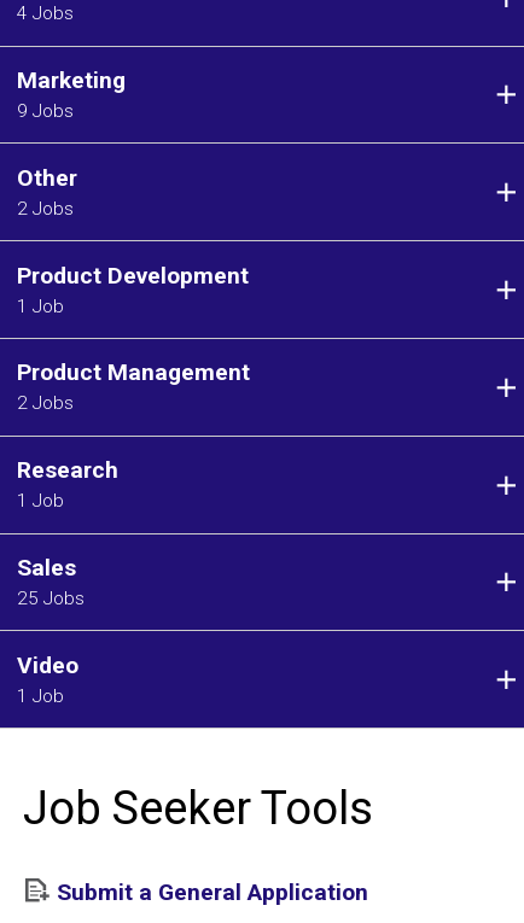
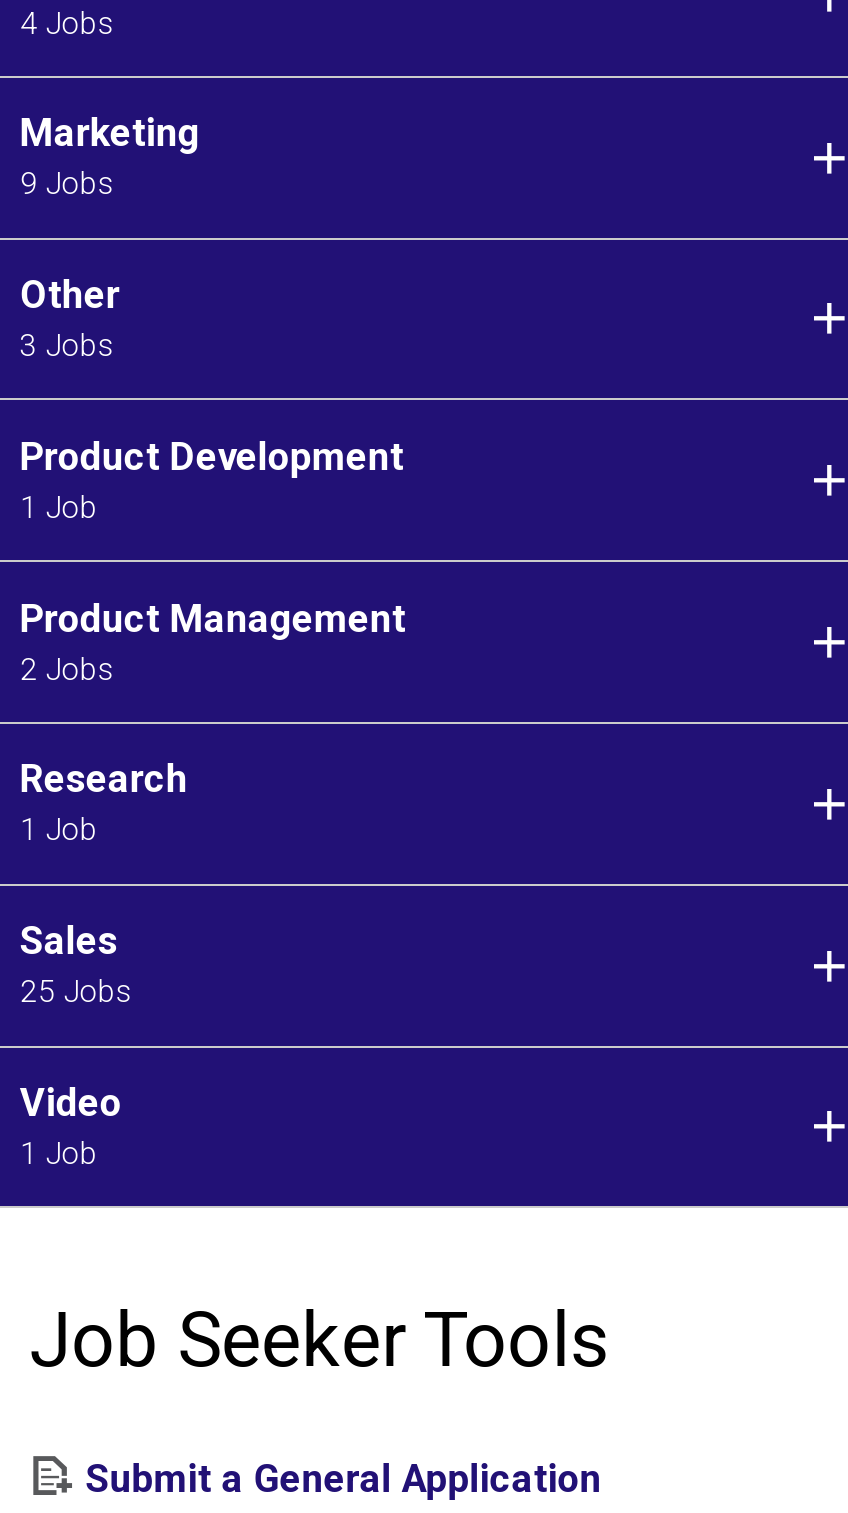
[17,198,74,219] 2 Jobs -> [20,328,114,364] 3 Jobs

